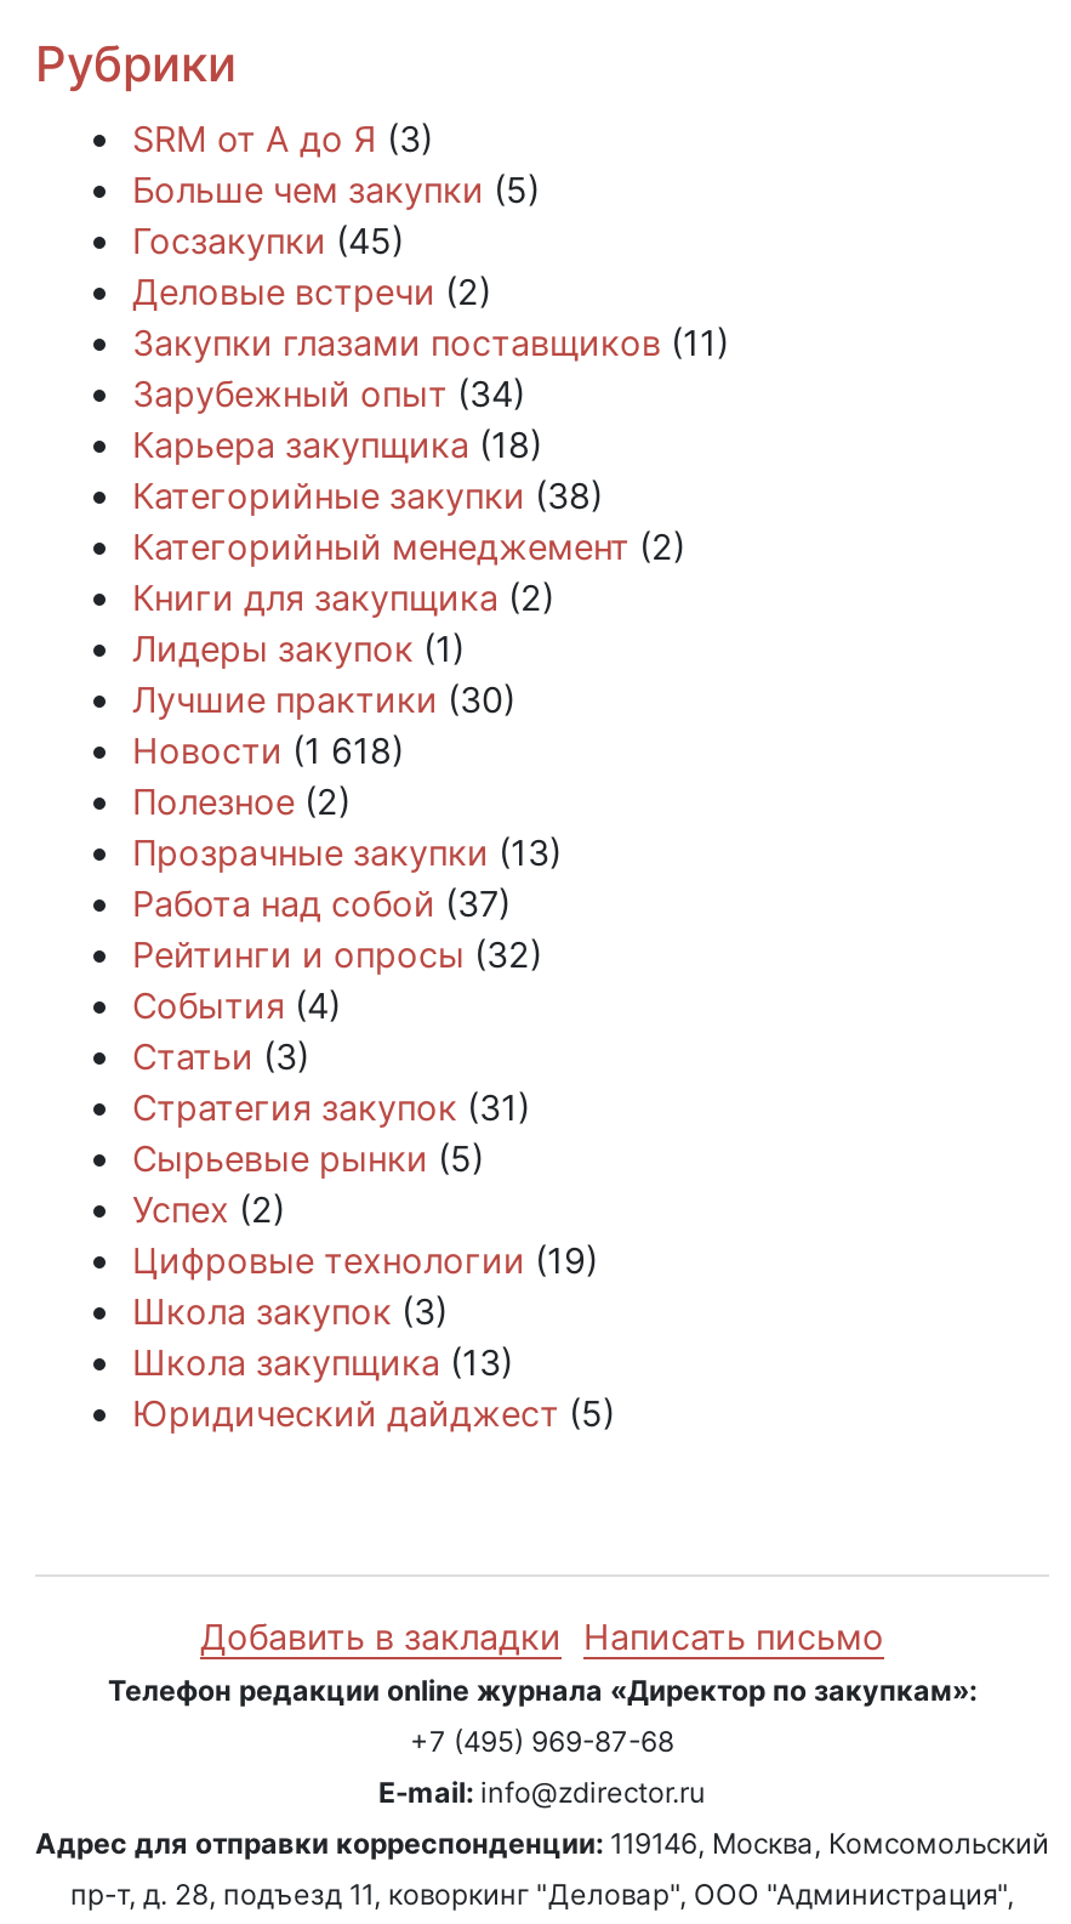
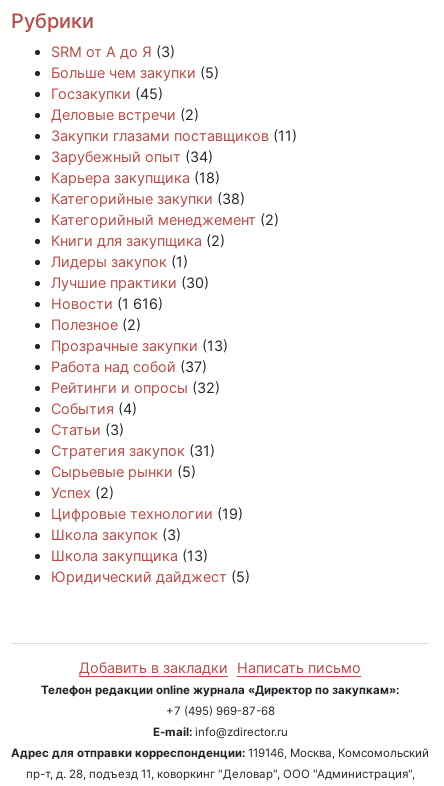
[132,731,404,773] Новости (1 618) -> [51,295,163,312] Новости (1 616)

